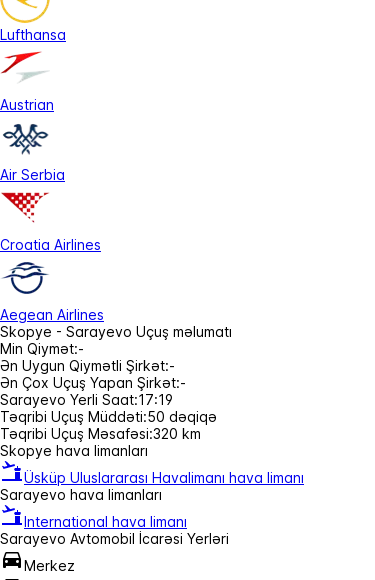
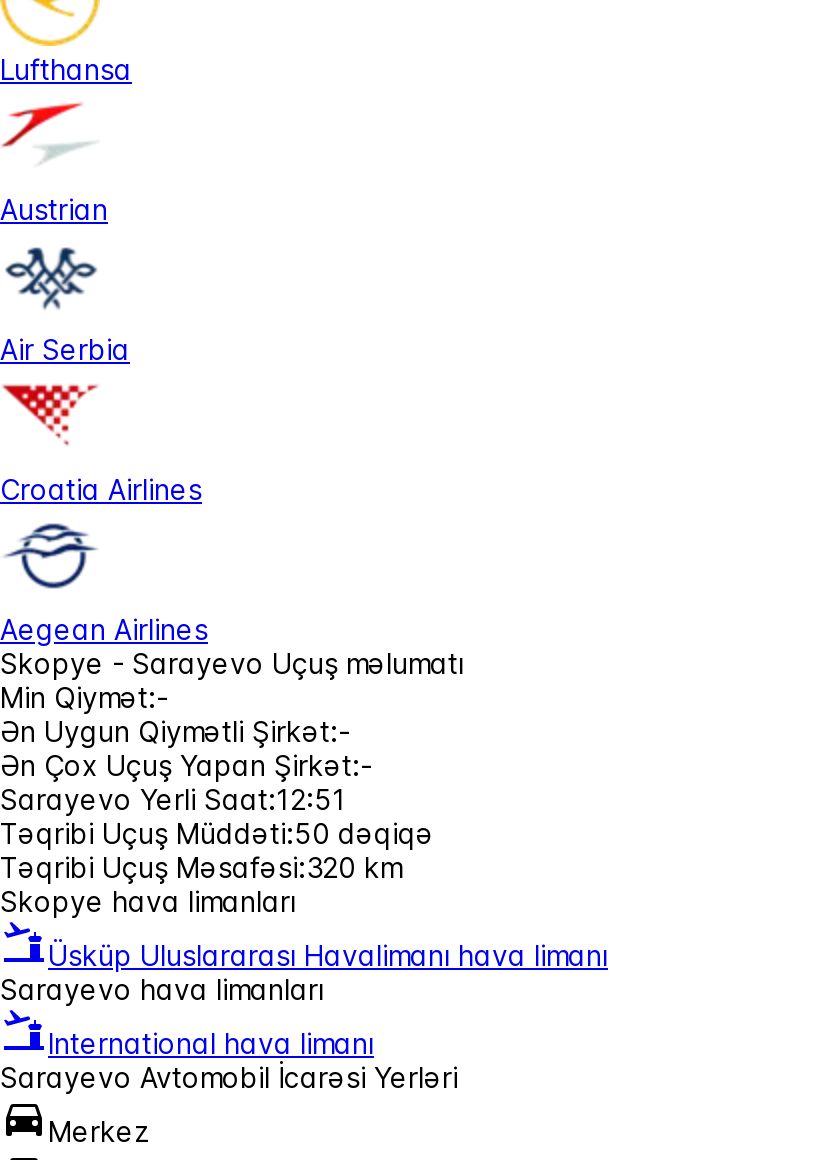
[0,391,173,408] Sarayevo Yerli Saat:17:19 -> [0,781,346,815] Sarayevo Yerli Saat:12:51

